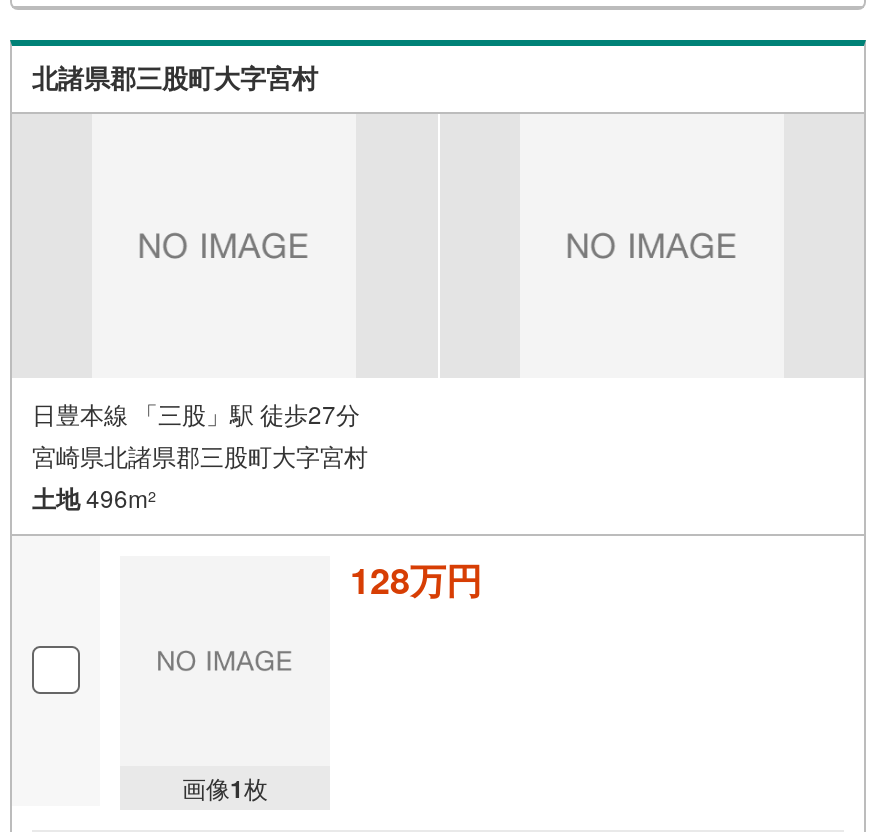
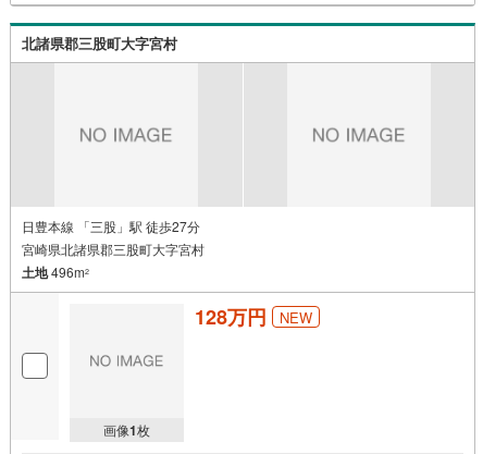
none -> [280,307,312,327] NEW

